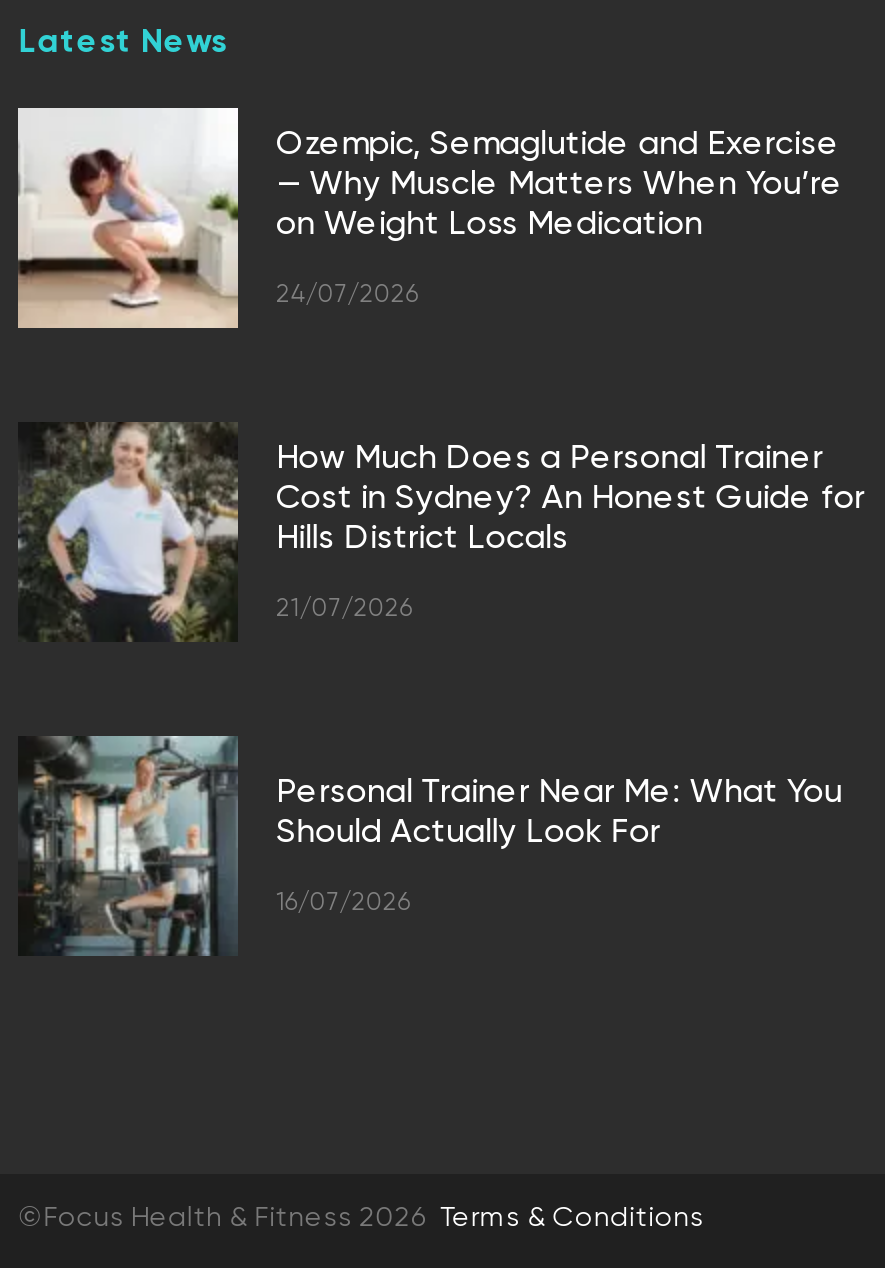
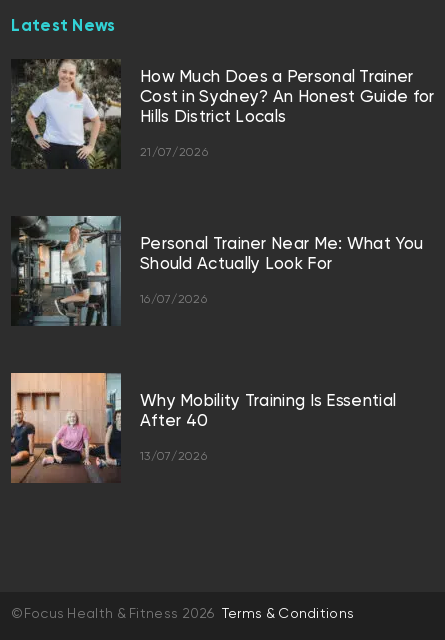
[16,106,843,330] [image] | Ozempic, Semaglutide and Exercise | — Why Muscle Matters When You’re | on Weight Loss Medication | 24/07/2026 -> none
moved [14,418,865,917] -> [9,57,434,306]: [image] | How Much Does a Personal Trainer | Cost in Sydney? An Honest Guide for | Hills District Locals | 21/07/2026 | Personal Trainer Near Me: What You | Should Actually Look For | 16/07/2026
none -> [10,372,396,484] [image] | Why Mobility Training Is Essential | After 40 | 13/07/2026

